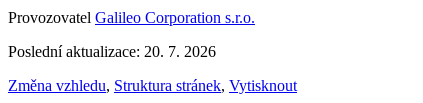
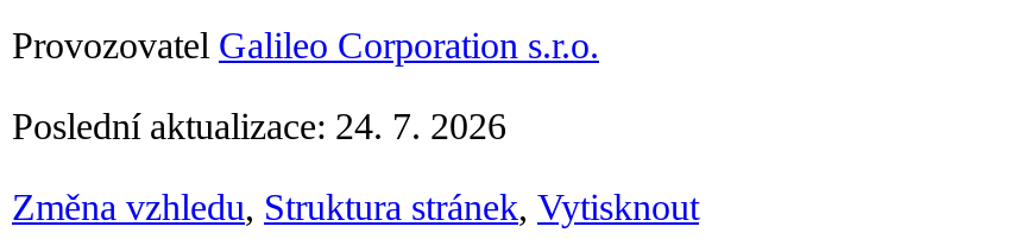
[8,43,216,60] Poslední aktualizace: 20. 7. 2026 -> [12,105,506,145] Poslední aktualizace: 24. 7. 2026

